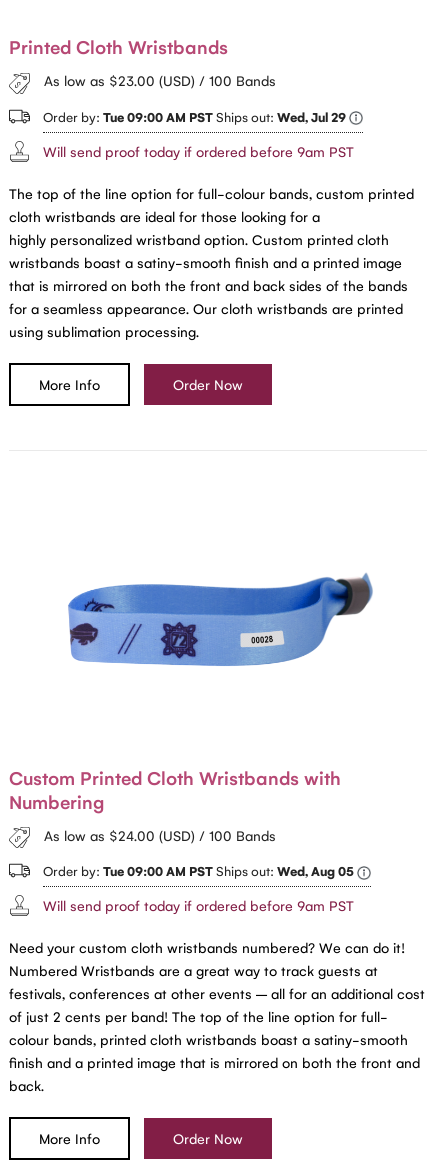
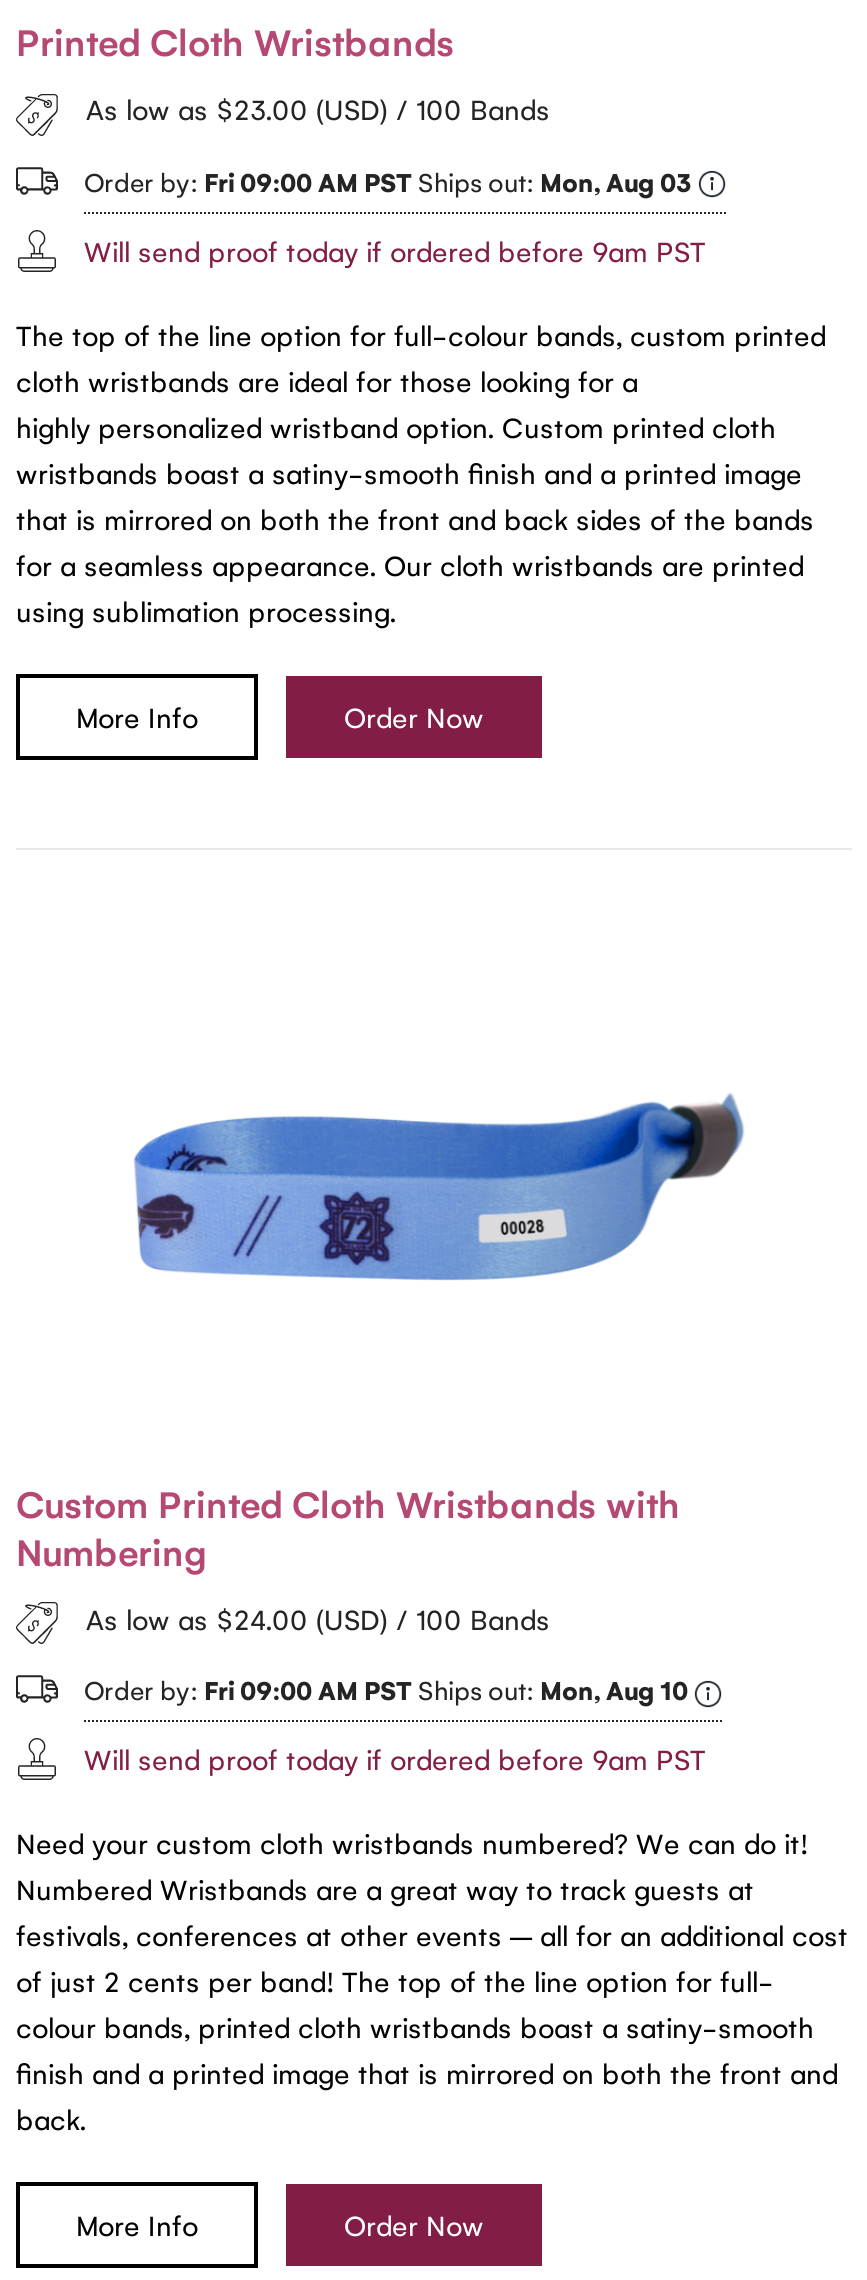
[43,108,346,125] Order by: Tue 09:00 AM PST Ships out: Wed, Jul 29 -> [84,163,692,197] Order by: Fri 09:00 AM PST Ships out: Mon, Aug 03
[43,862,354,879] Order by: Tue 09:00 AM PST Ships out: Wed, Aug 05 -> [84,1673,688,1707] Order by: Fri 09:00 AM PST Ships out: Mon, Aug 10

